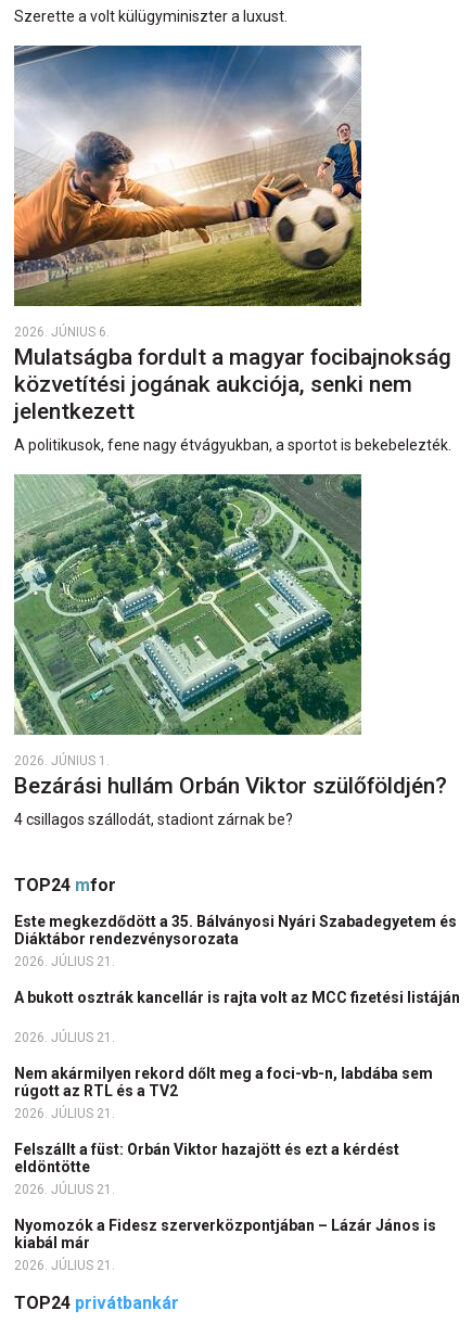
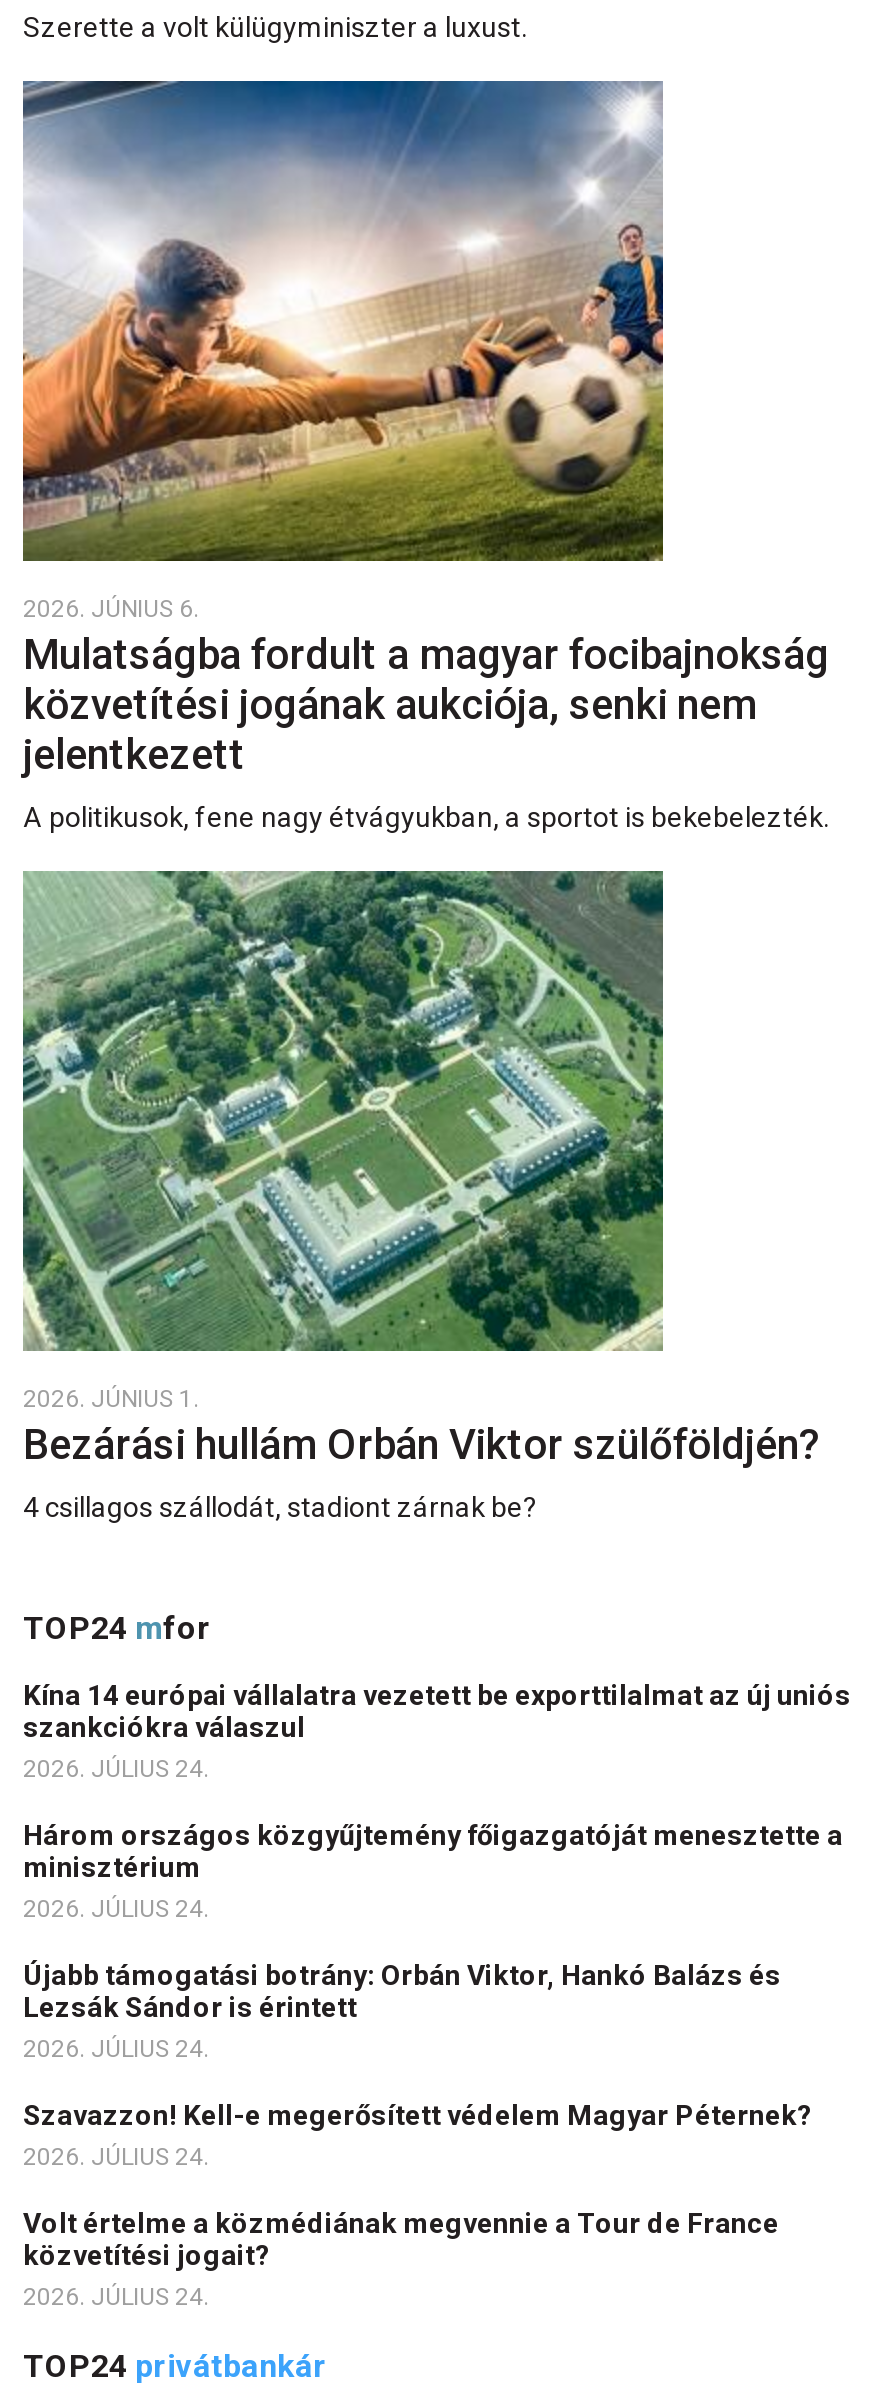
[14,913,460,1273] Este megkezdődött a 35. Bálványosi Nyári Szabadegyetem és | Diáktábor rendezvénysorozata | 2026. JÚLIUS 21. | A bukott osztrák kancellár is rajta volt az MCC fizetési listáján | 2026. JÚLIUS 21. | Nem akármilyen rekord dőlt meg a foci-vb-n, labdába sem | rúgott az RTL és a TV2 | 2026. JÚLIUS 21. | Felszállt a füst: Orbán Viktor hazajött és ezt a kérdést | eldöntötte | 2026. JÚLIUS 21. | Nyomozók a Fidesz szerverközpontjában – Lázár János is | kiabál már | 2026. JÚLIUS 21. -> [23,1679,851,2311] Kína 14 európai vállalatra vezetett be exporttilalmat az új uniós | szankciókra válaszul | 2026. JÚLIUS 24. | Három országos közgyűjtemény főigazgatóját menesztette a | minisztérium | 2026. JÚLIUS 24. | Újabb támogatási botrány: Orbán Viktor, Hankó Balázs és | Lezsák Sándor is érintett | 2026. JÚLIUS 24. | Szavazzon! Kell-e megerősített védelem Magyar Péternek? | 2026. JÚLIUS 24. | Volt értelme a közmédiának megvennie a Tour de France | közvetítési jogait? | 2026. JÚLIUS 24.

